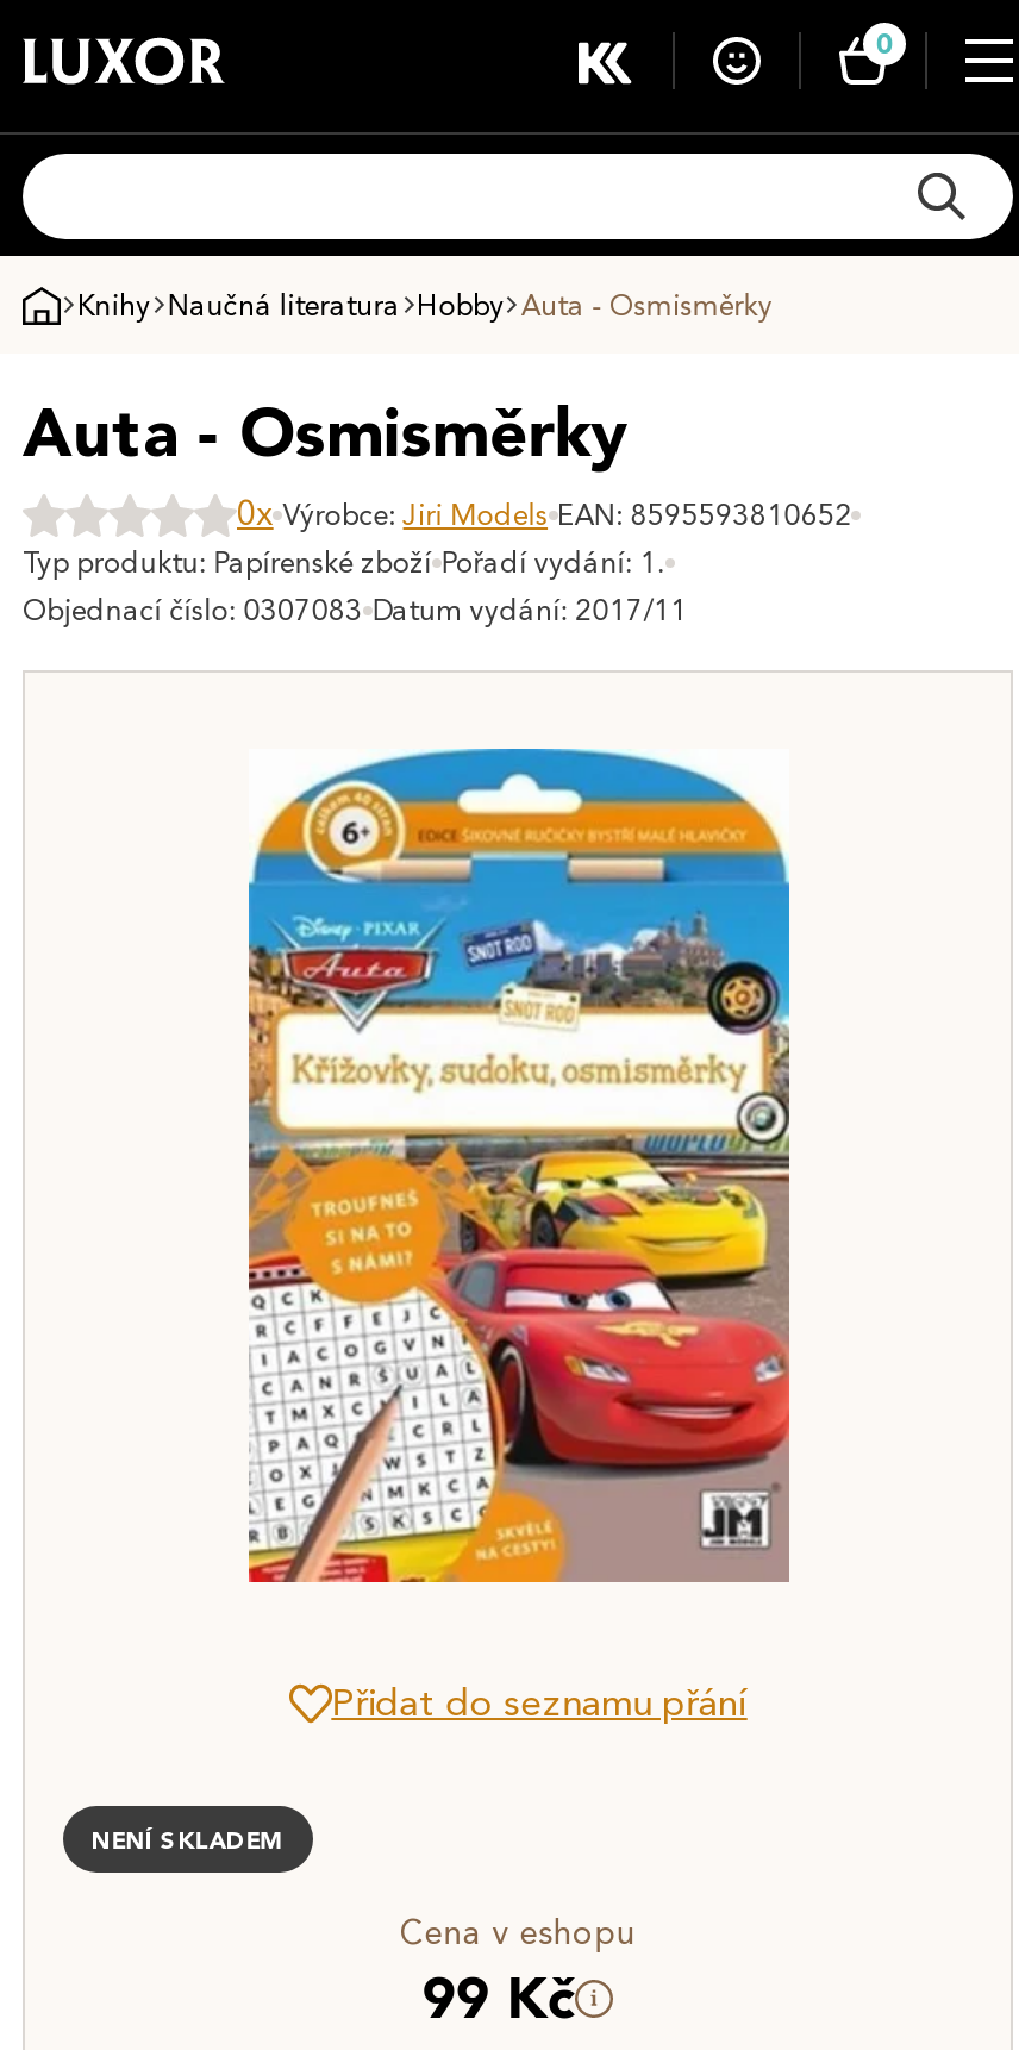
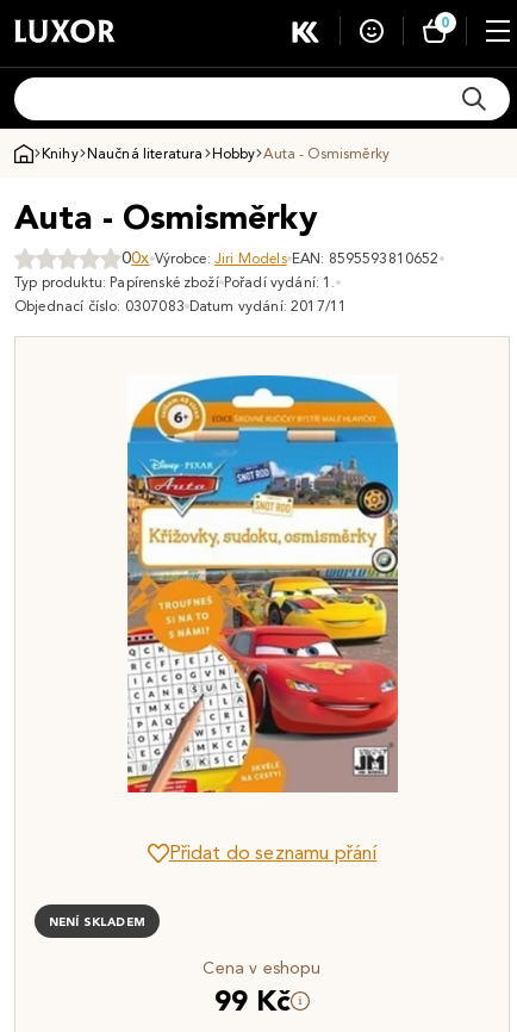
[237,494,852,535] 0x Výrobce: Jiri Models EAN: 8595593810652 -> [122,248,439,268] 00x Výrobce: Jiri Models EAN: 8595593810652

